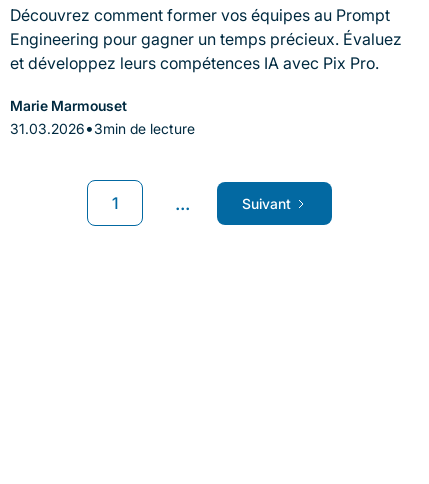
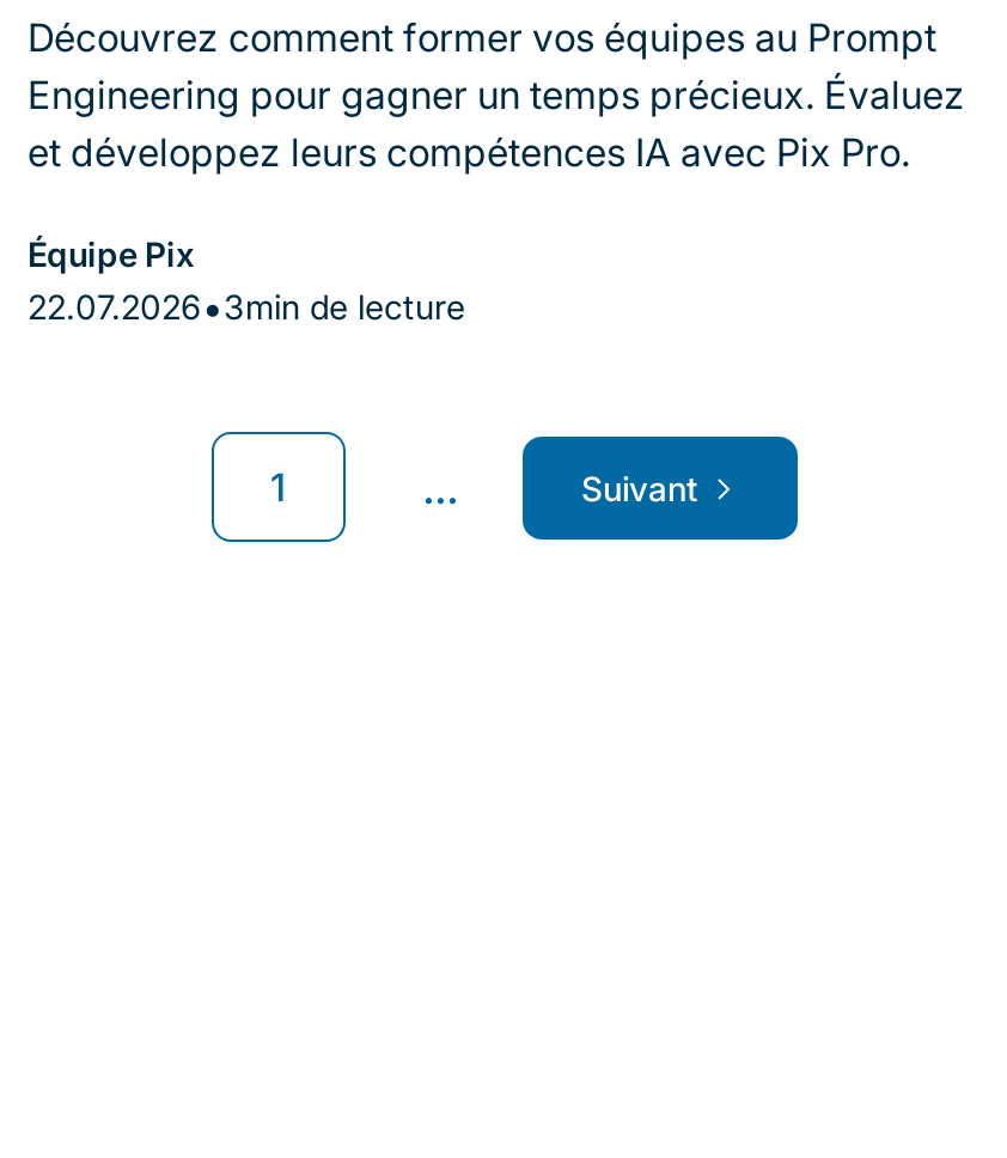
[10,97,195,138] Marie Marmouset | 31.03.2026•3min de lecture -> [28,233,465,331] Équipe Pix | 22.07.2026•3min de lecture

